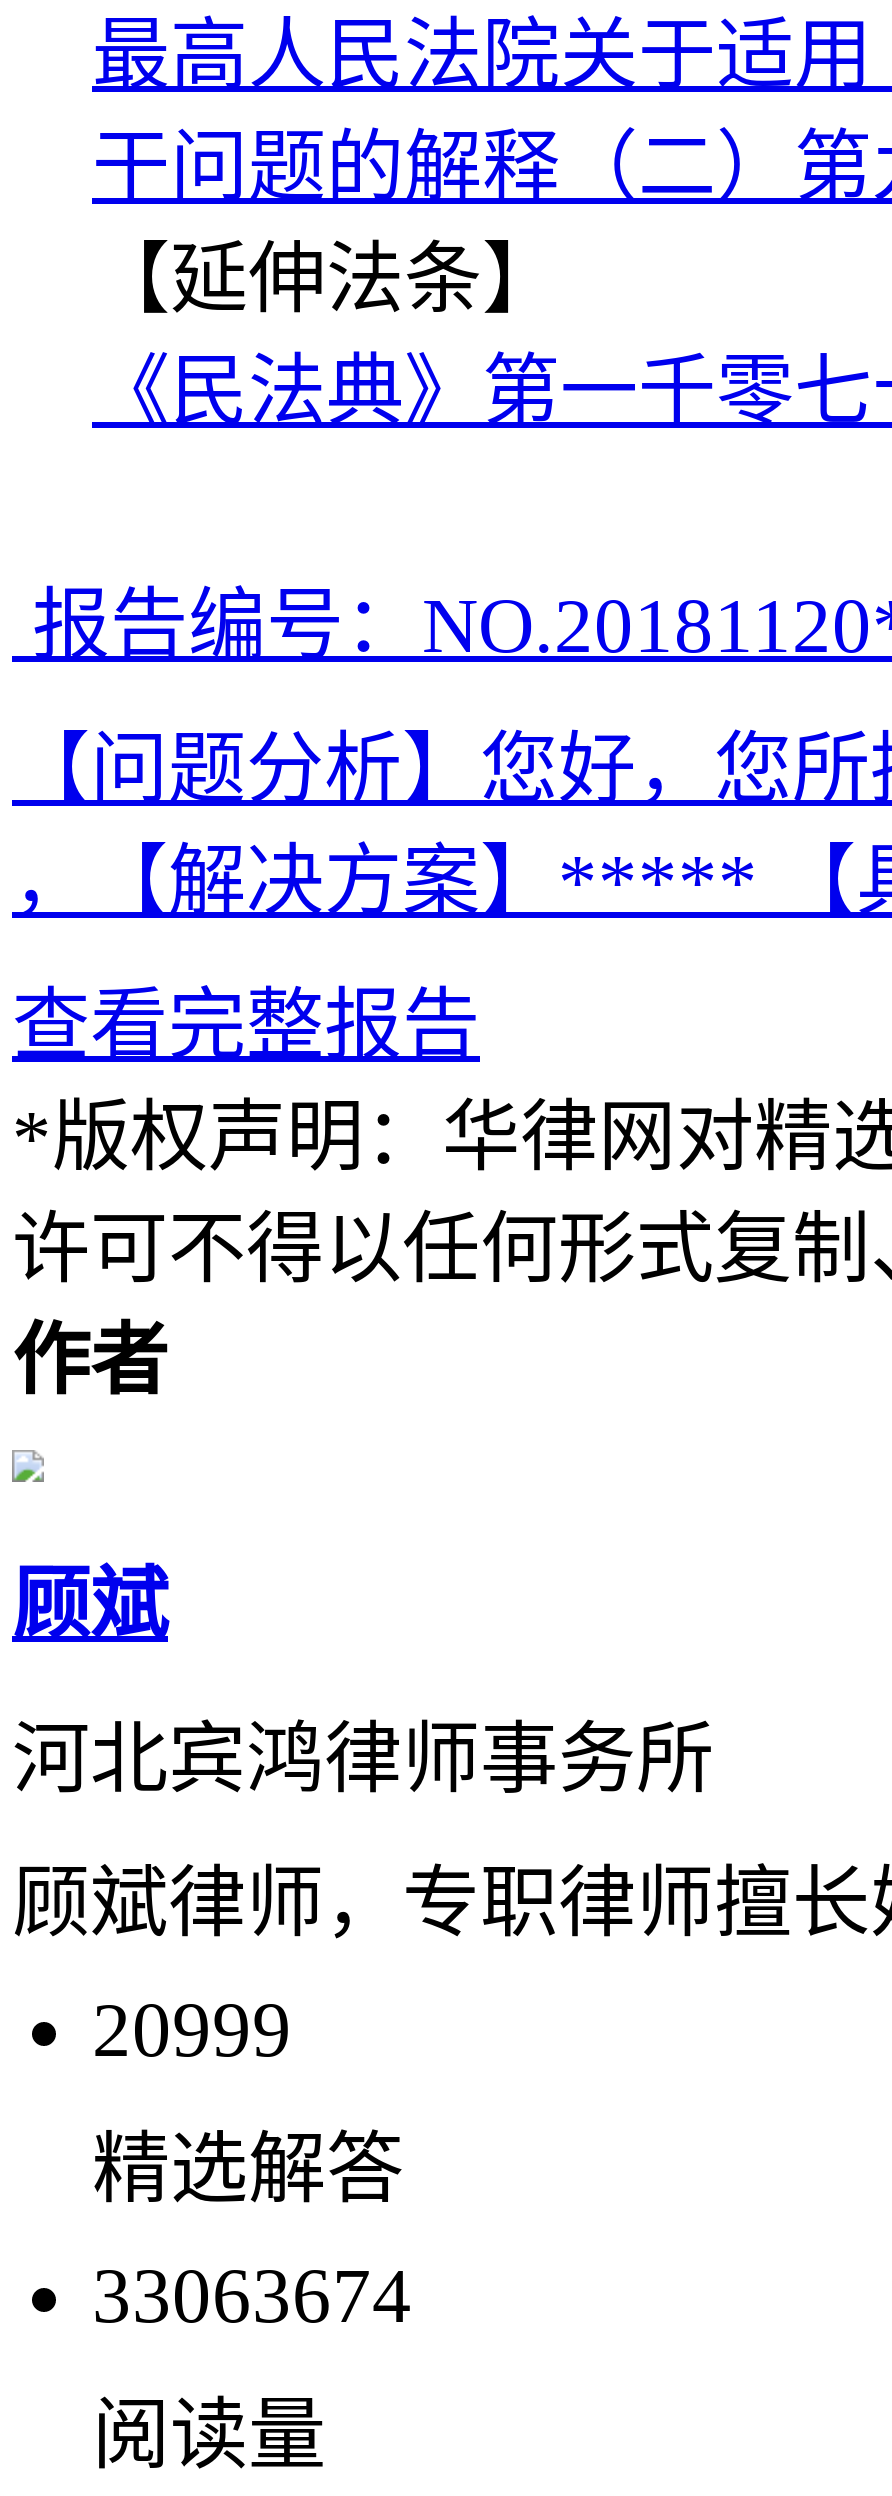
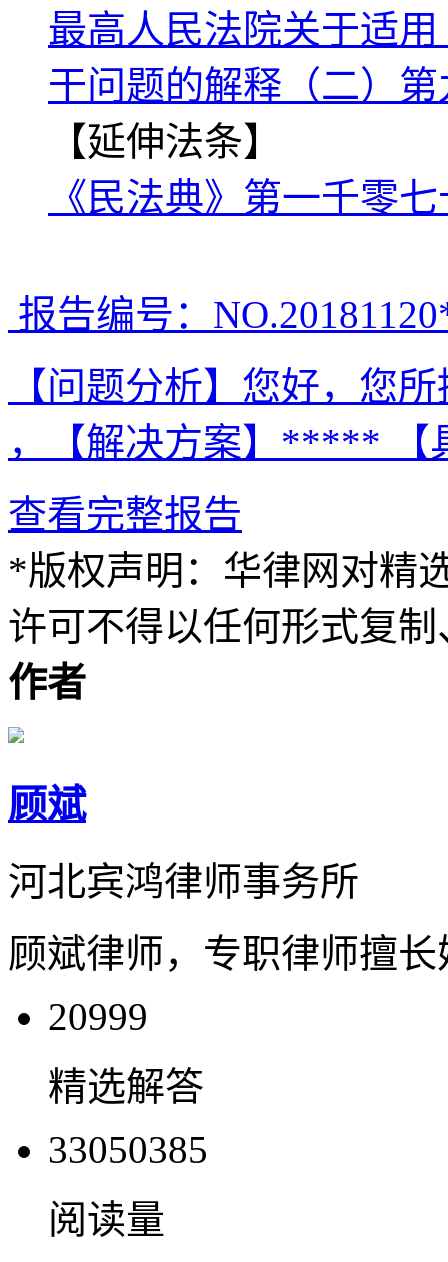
[92,2253,412,2339] 33063674 -> [48,1128,208,1171] 33050385

